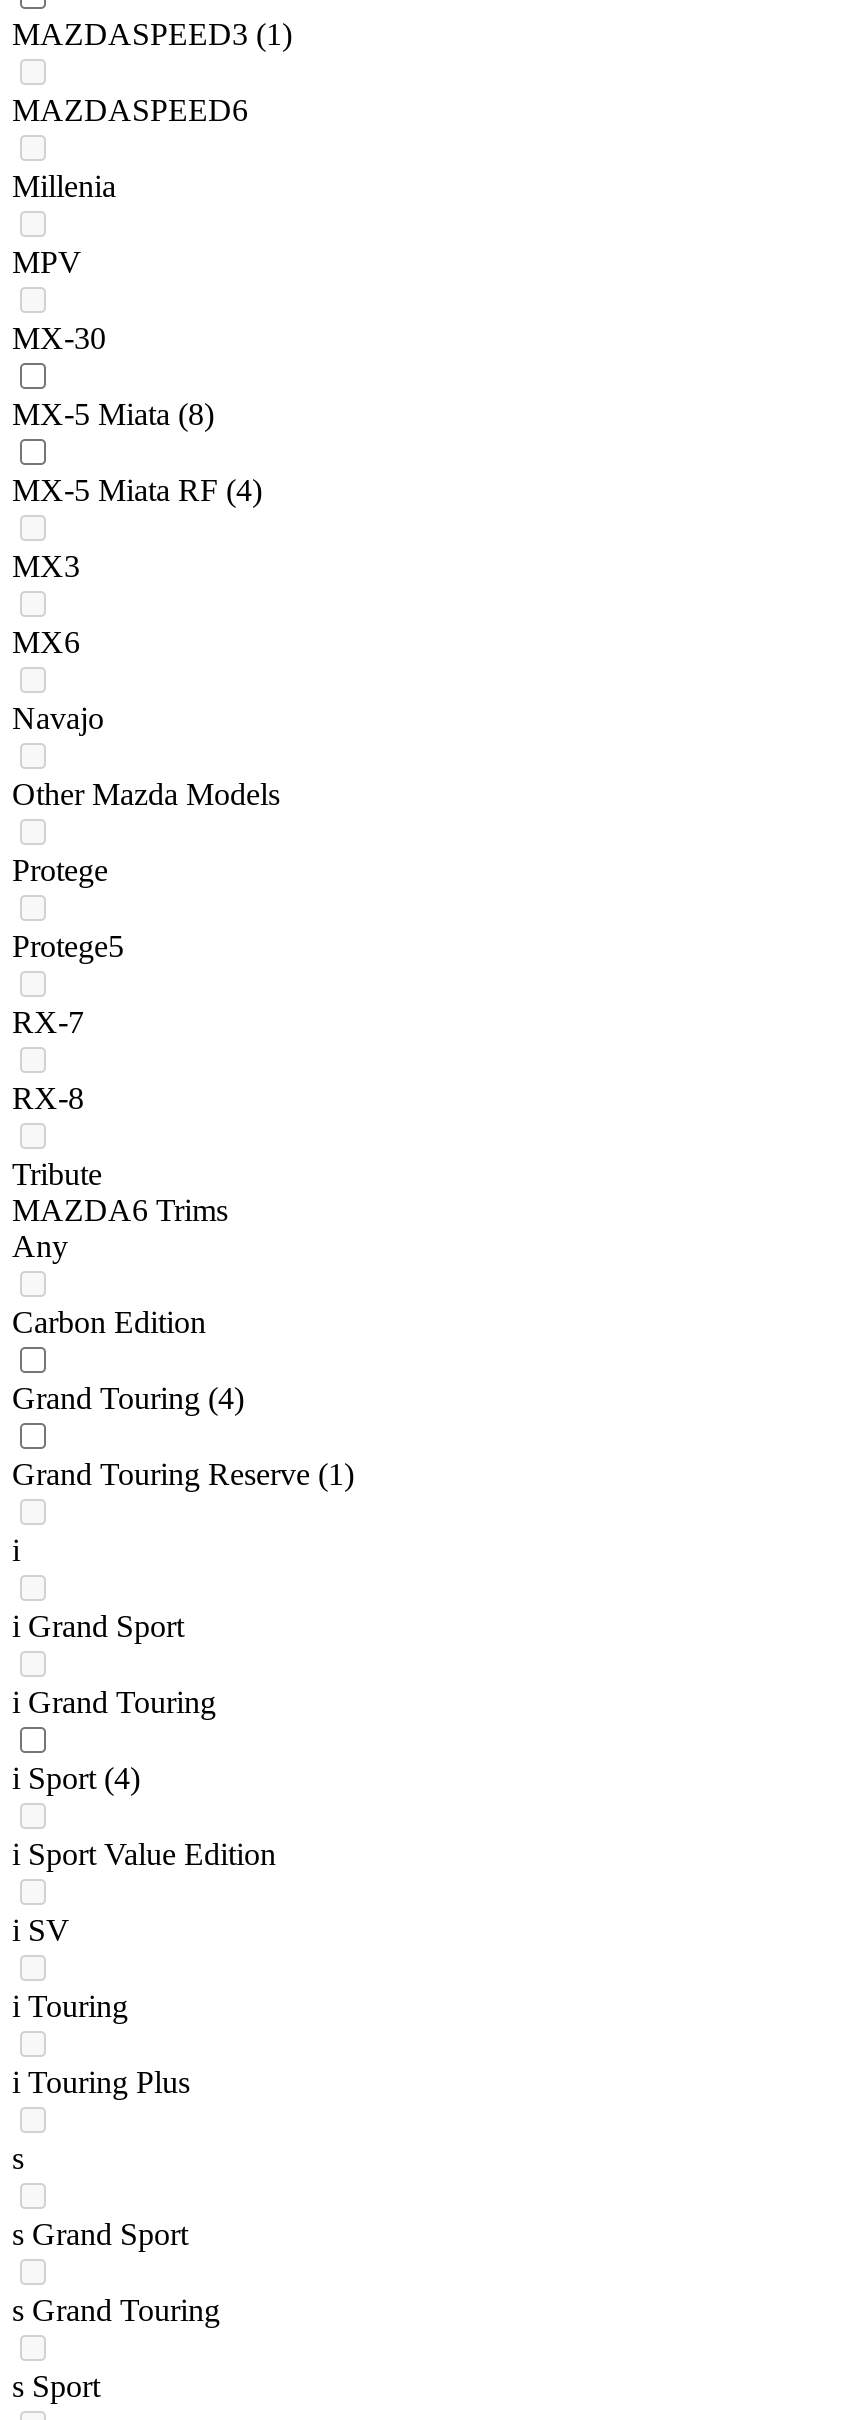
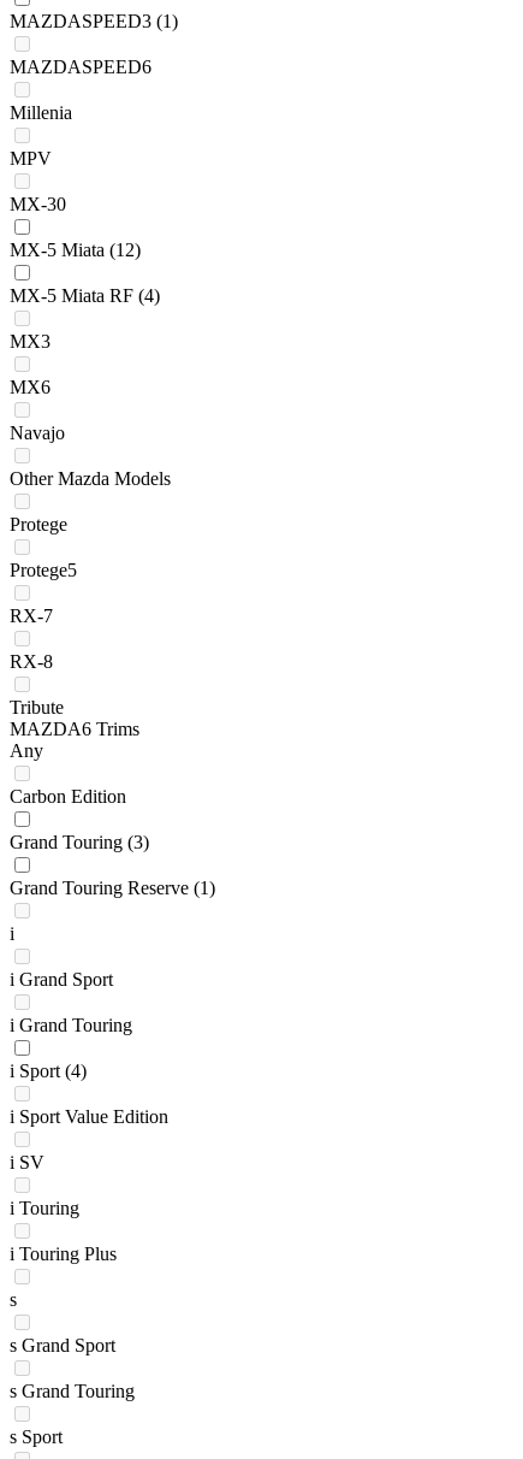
[12,398,214,432] MX-5 Miata (8) -> [10,240,141,261] MX-5 Miata (12)
[12,1382,244,1416] Grand Touring (4) -> [10,832,149,853] Grand Touring (3)

